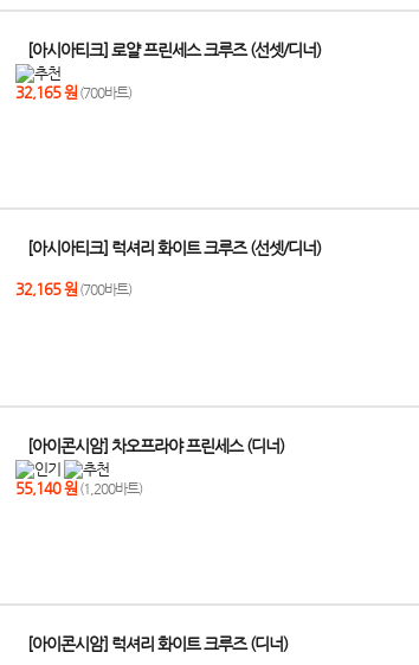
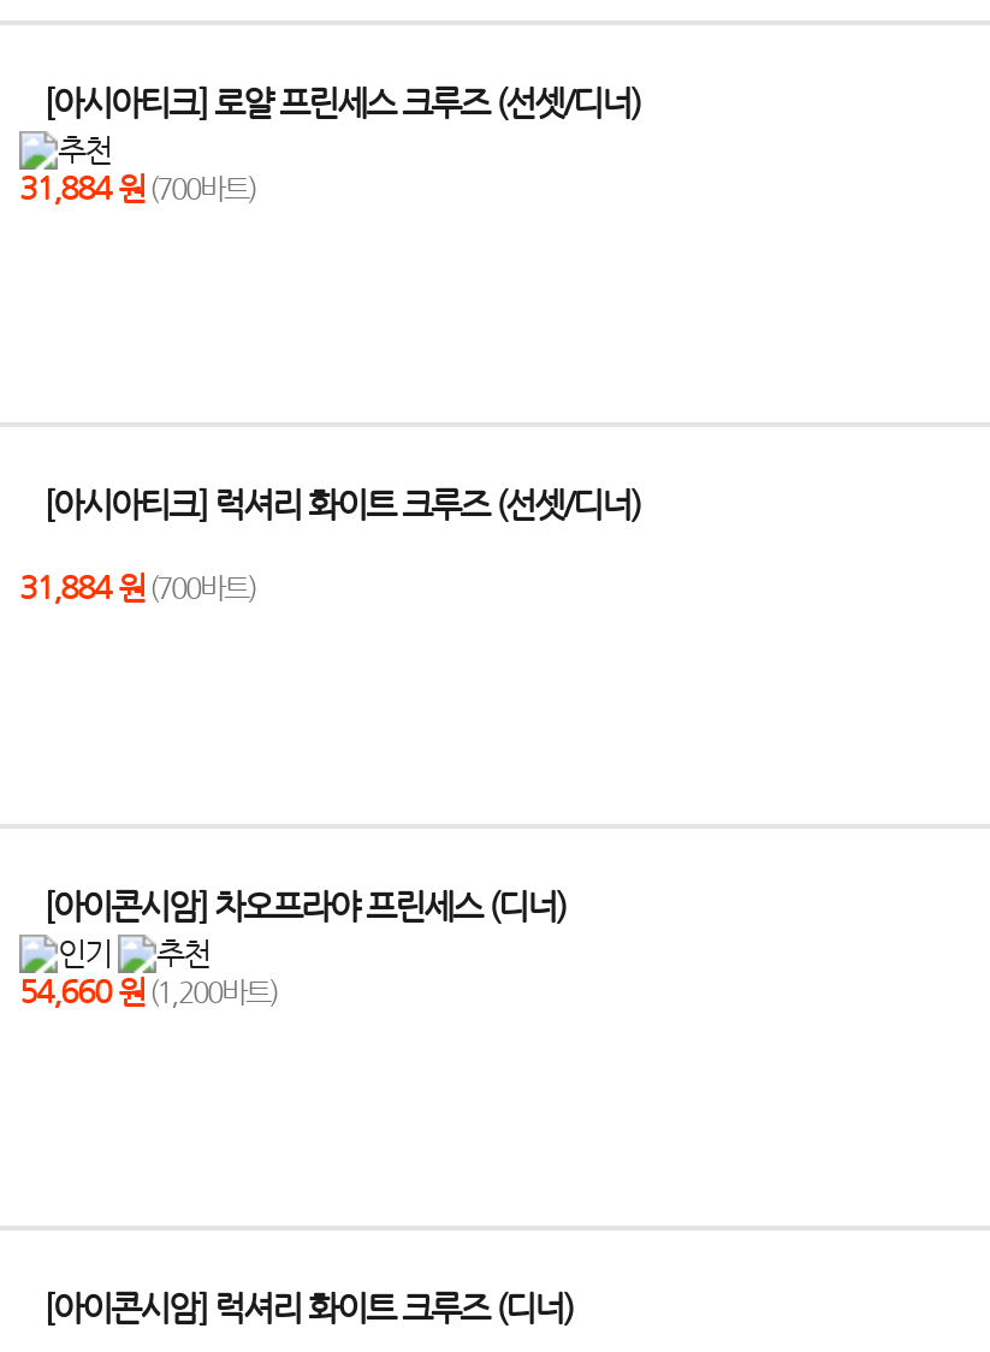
[15,83,131,101] 32,165 원 (700바트) -> [19,170,255,206] 31,884 원 (700바트)
[15,280,131,298] 32,165 원 (700바트) -> [19,569,255,605] 31,884 원 (700바트)
[15,479,142,497] 55,140 원(1,200바트) -> [19,973,277,1009] 54,660 원(1,200바트)

